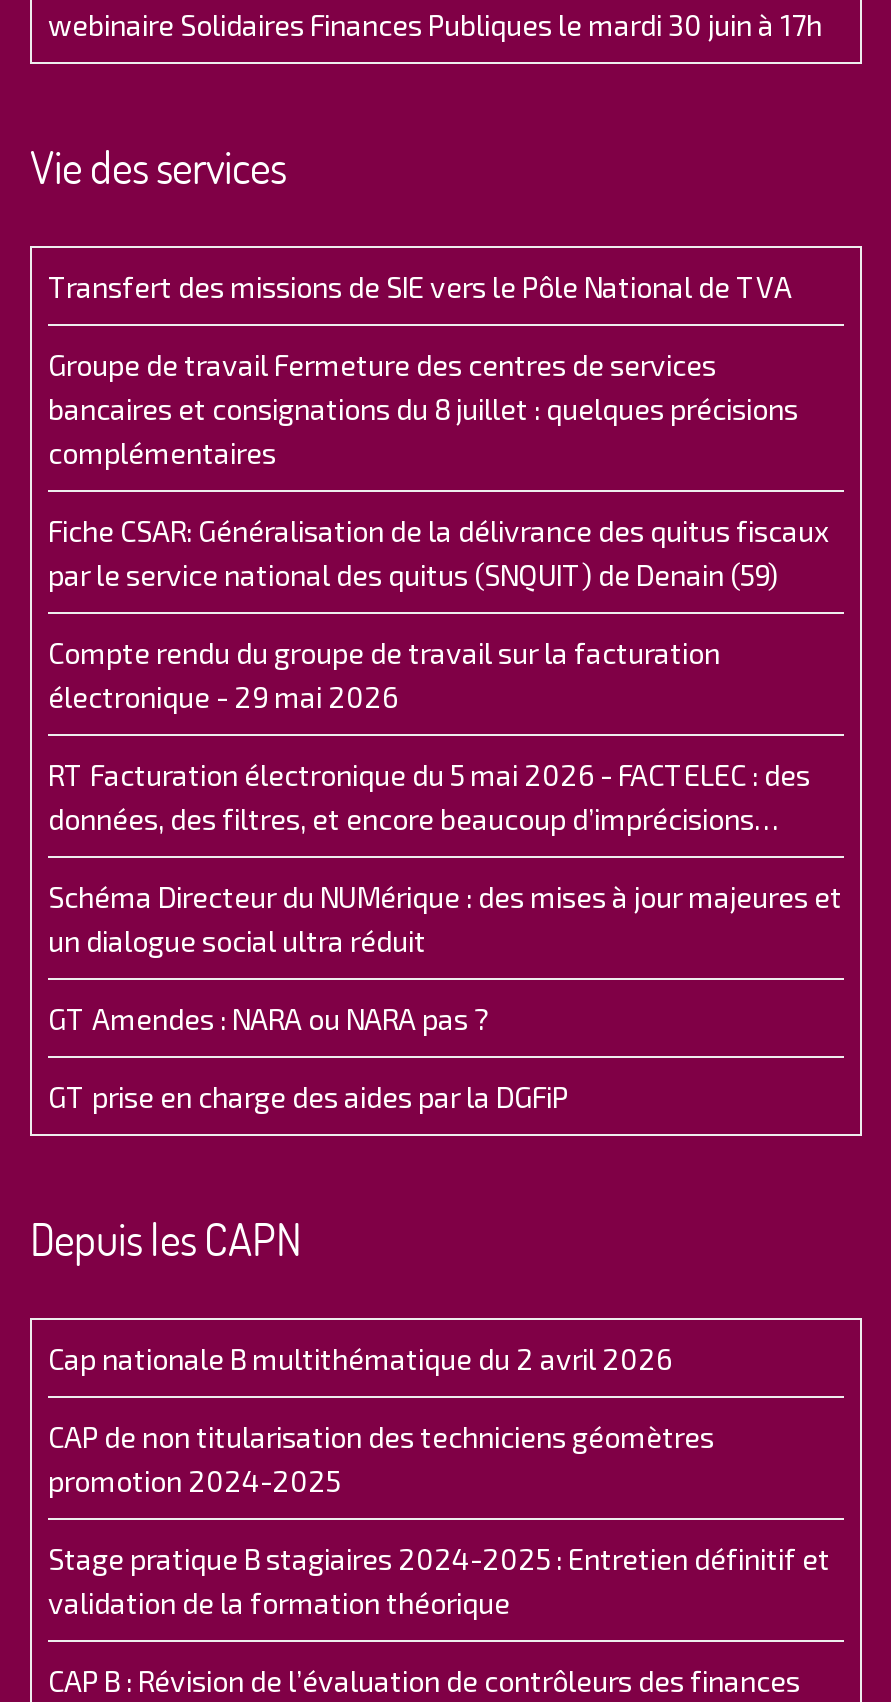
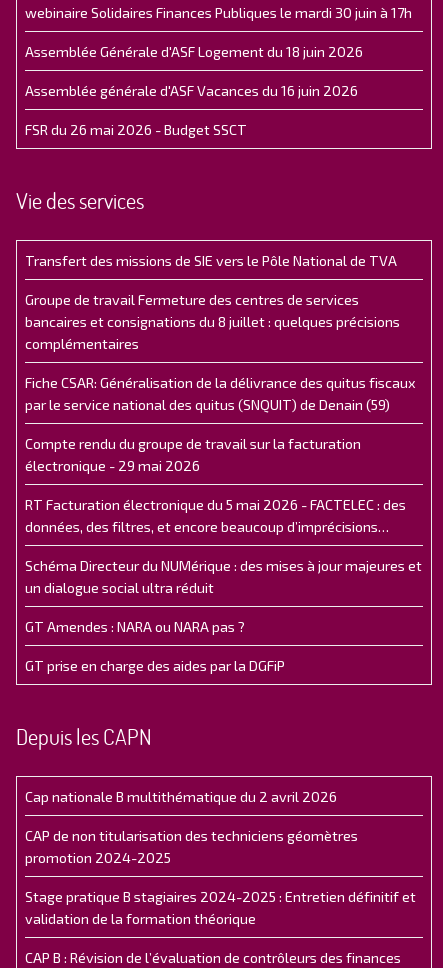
none -> [25,43,363,138] Assemblée Générale d'ASF Logement du 18 juin 2026 | Assemblée générale d'ASF Vacances du 16 juin 2026 | FSR du 26 mai 2026 - Budget SSCT

